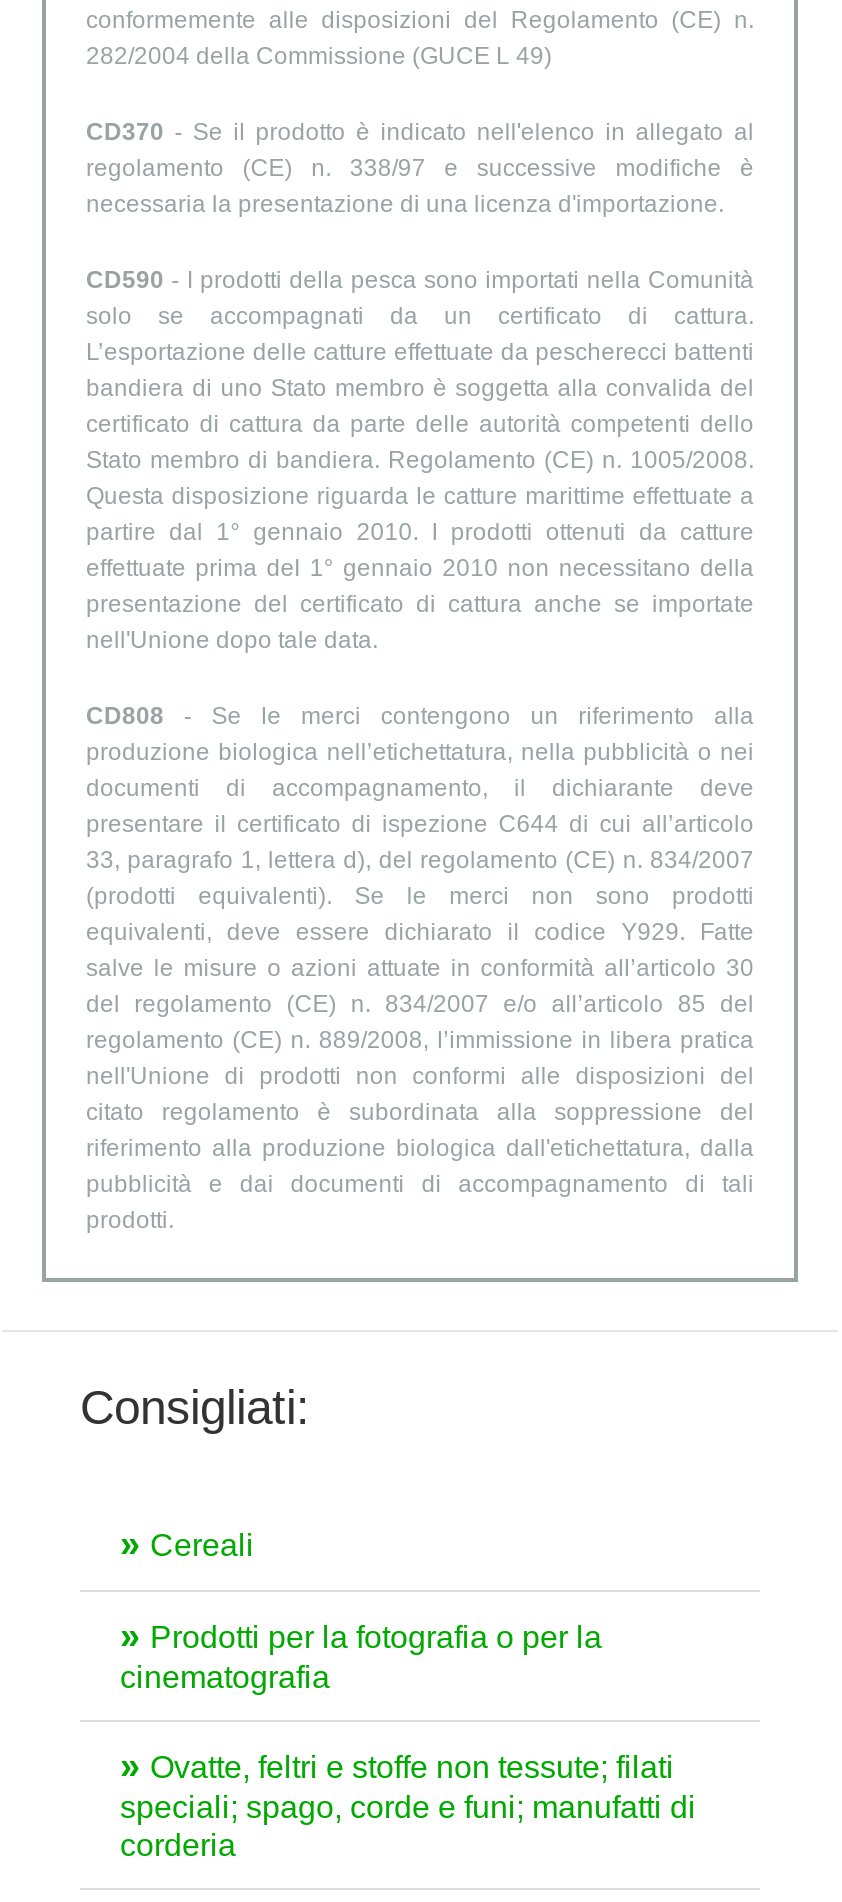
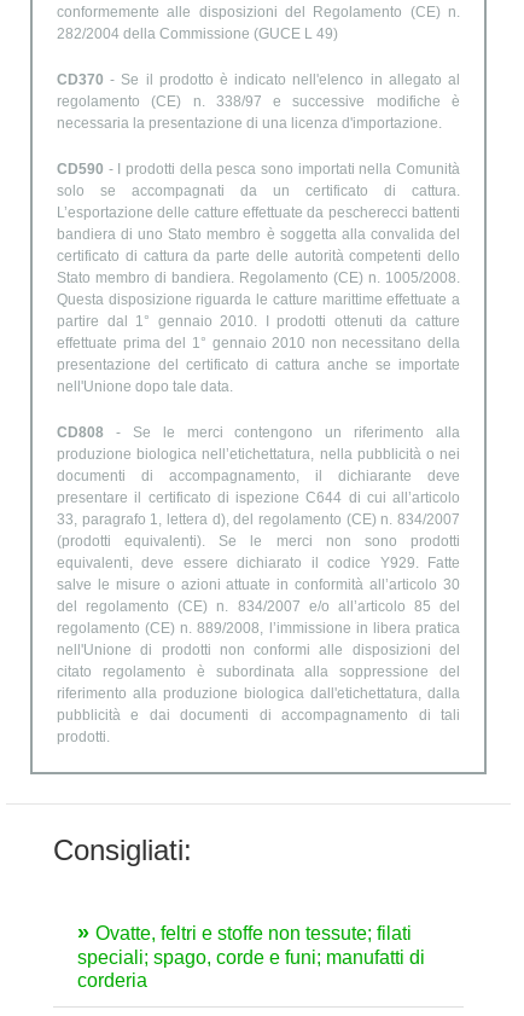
[120,1528,602,1694] Cereali | Prodotti per la fotografia o per la | cinematografia -> none

